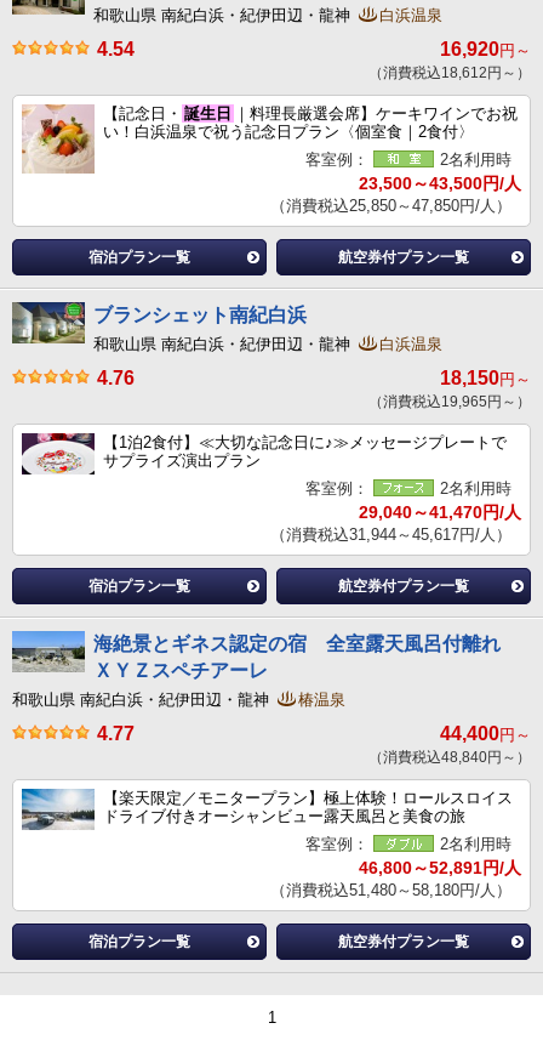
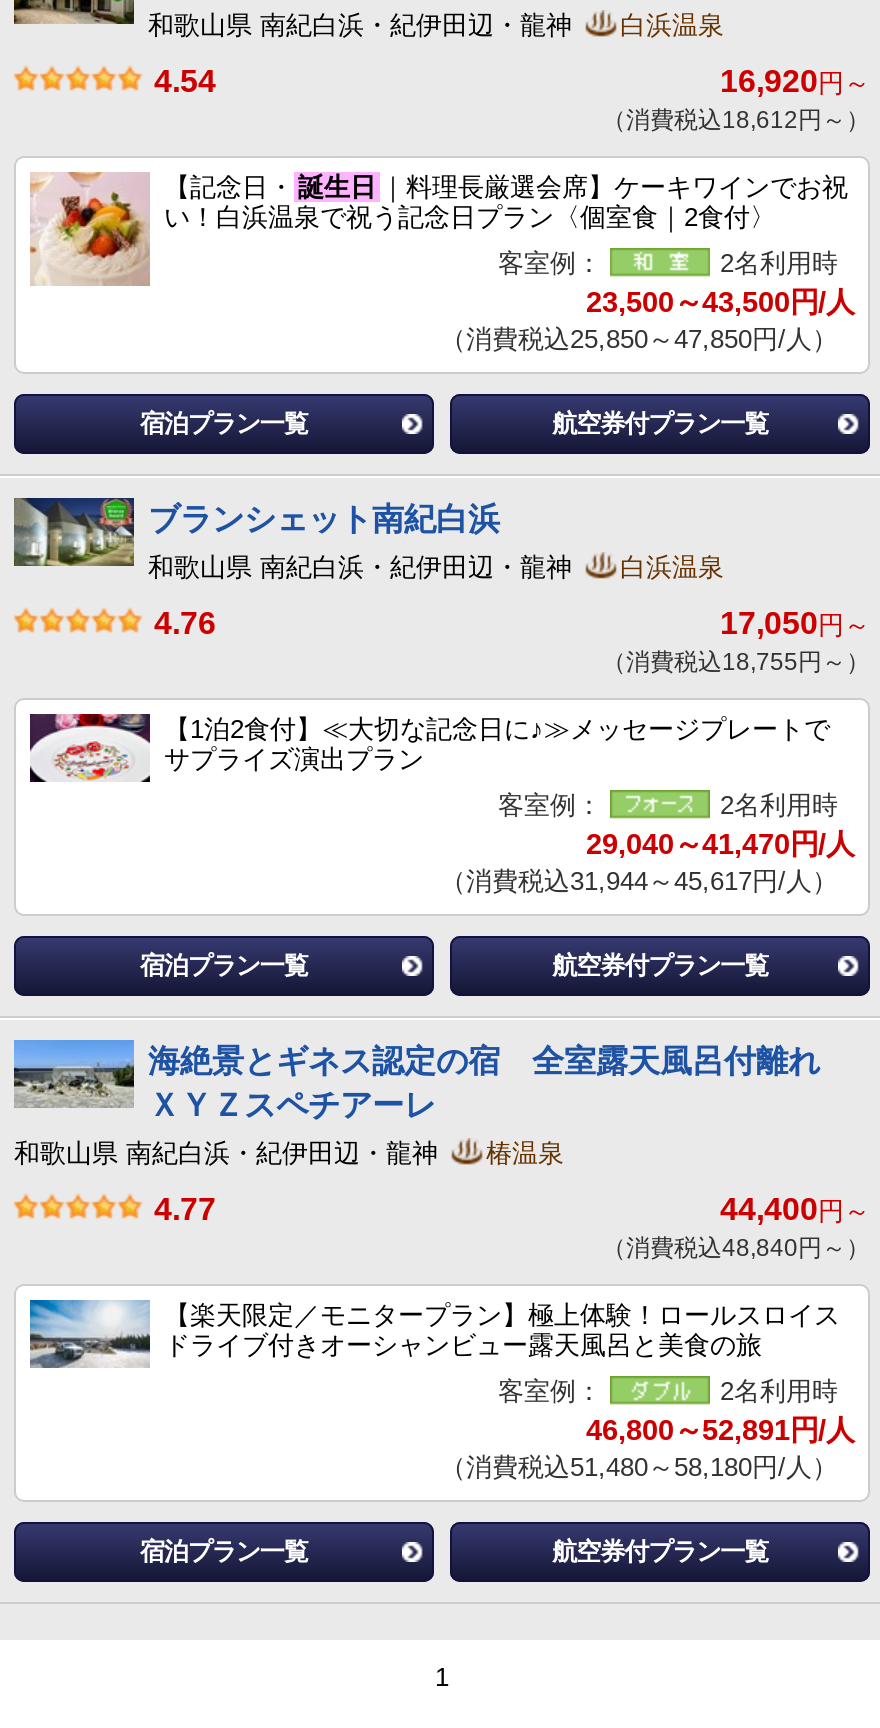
[440,368,531,388] 18,150円～ -> [720,606,870,640] 17,050円～
[368,393,531,410] （消費税込19,965円～） -> [602,648,870,676] （消費税込18,755円～）

